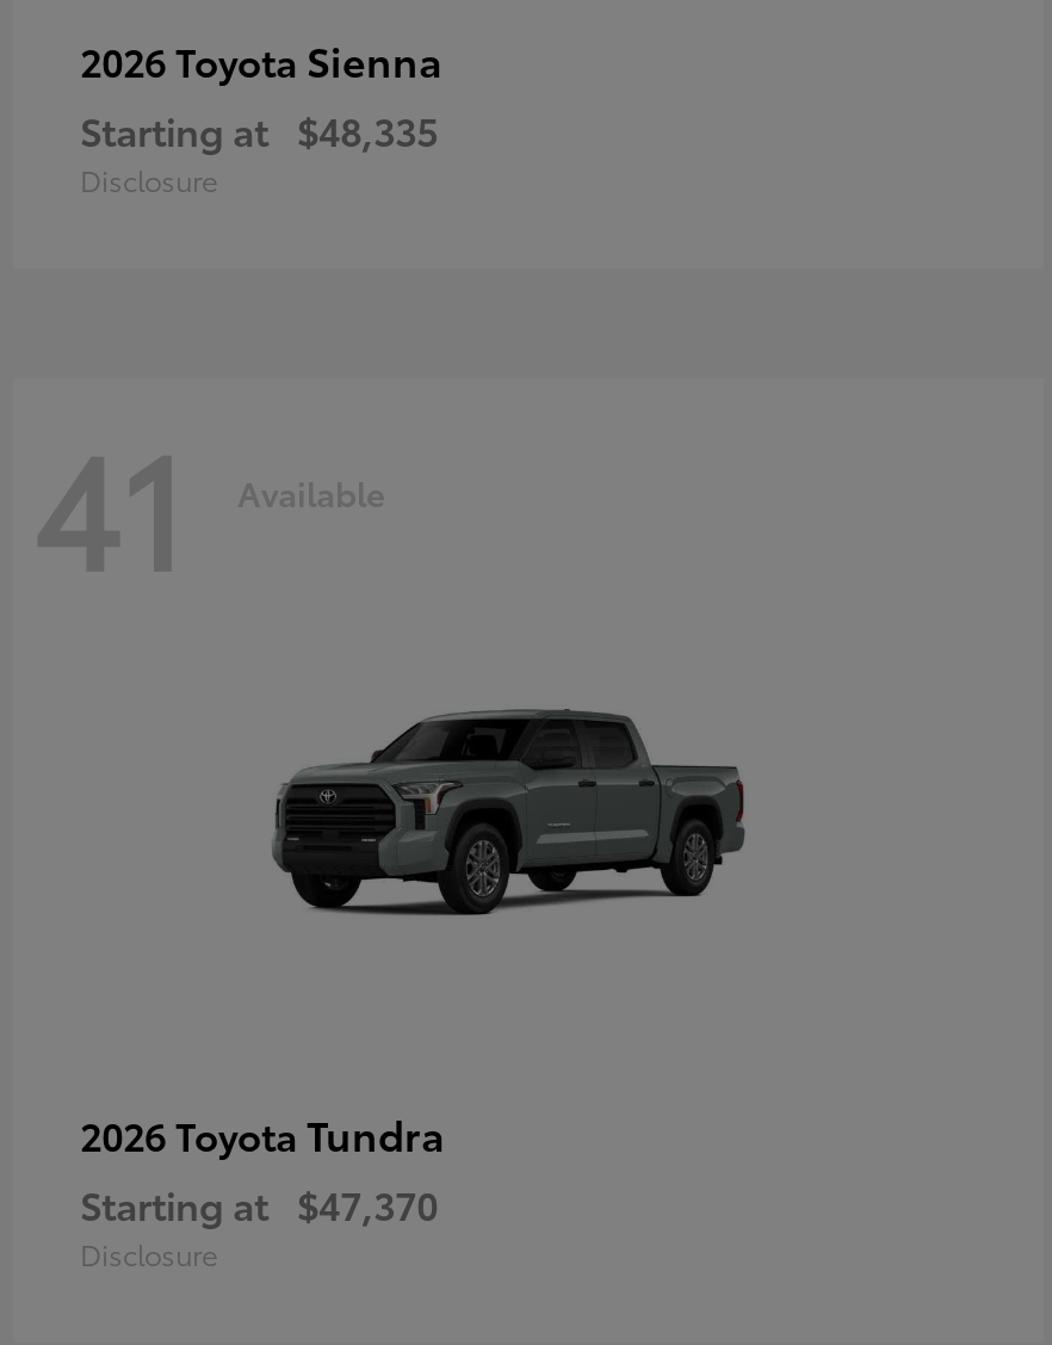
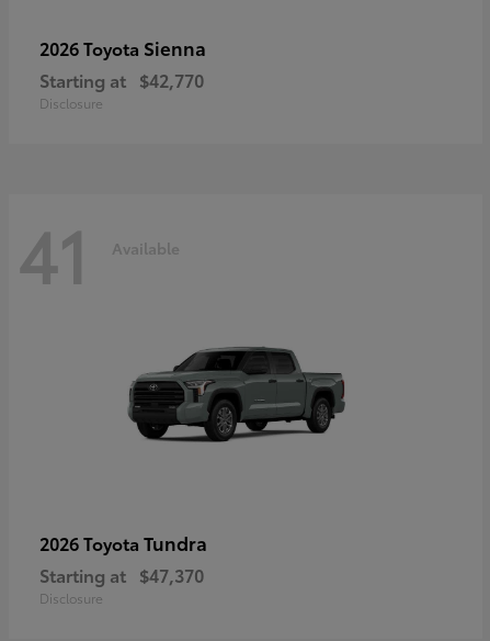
[80,101,438,156] Starting at $48,335 -> [39,67,204,93] Starting at $42,770

